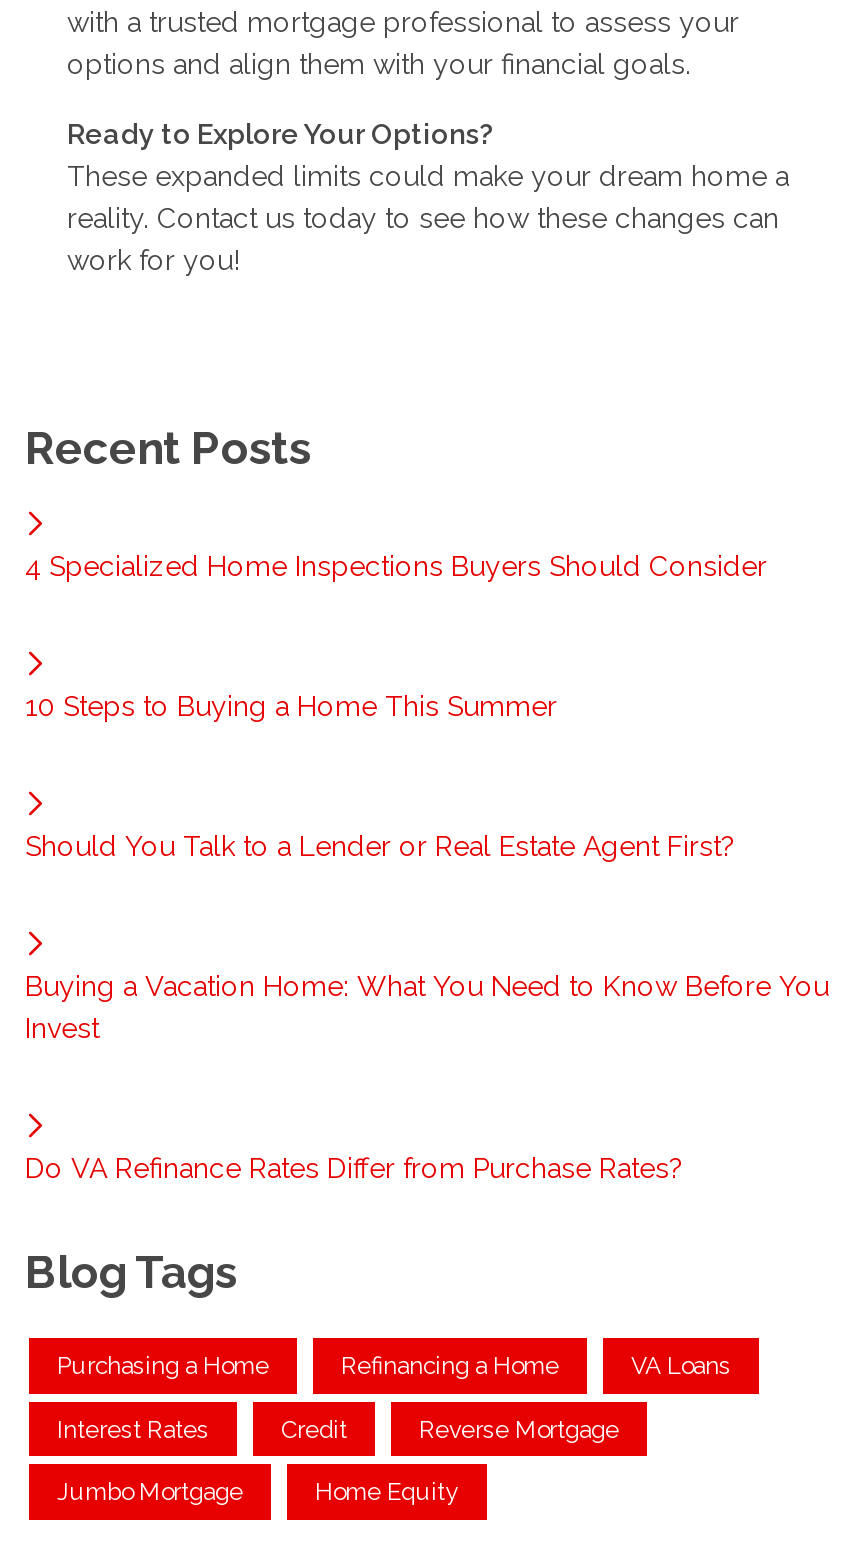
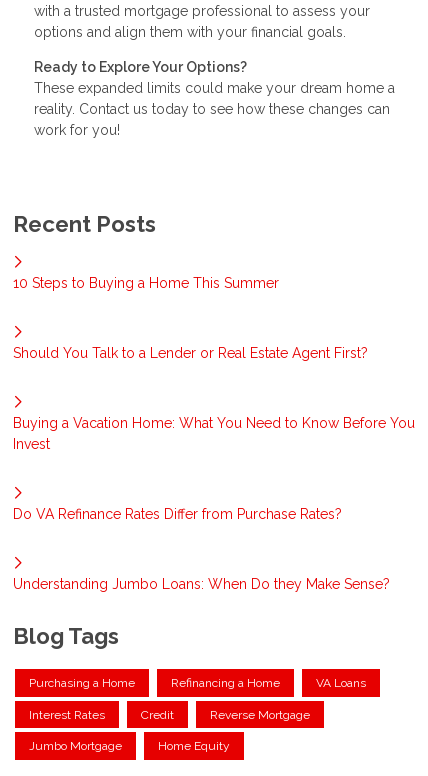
[25,551,767,583] 4 Specialized Home Inspections Buyers Should Consider -> none
moved [25,691,829,1185] -> [13,275,415,522]: 10 Steps to Buying a Home This Summer | Should You Talk to a Lender or Real Estate Agent First? | Buying a Vacation Home: What You Need to Know Before You | Invest | Do VA Refinance Rates Differ from Purchase Rates?
none -> [13,576,390,592] Understanding Jumbo Loans: When Do they Make Sense?

